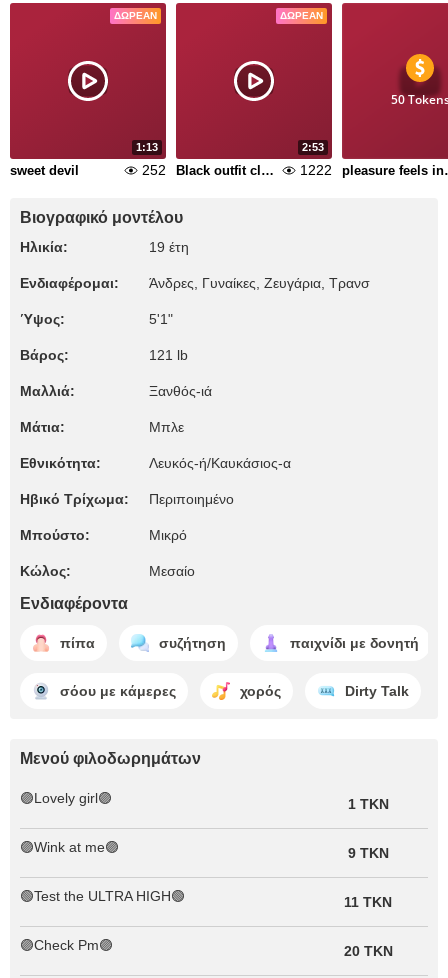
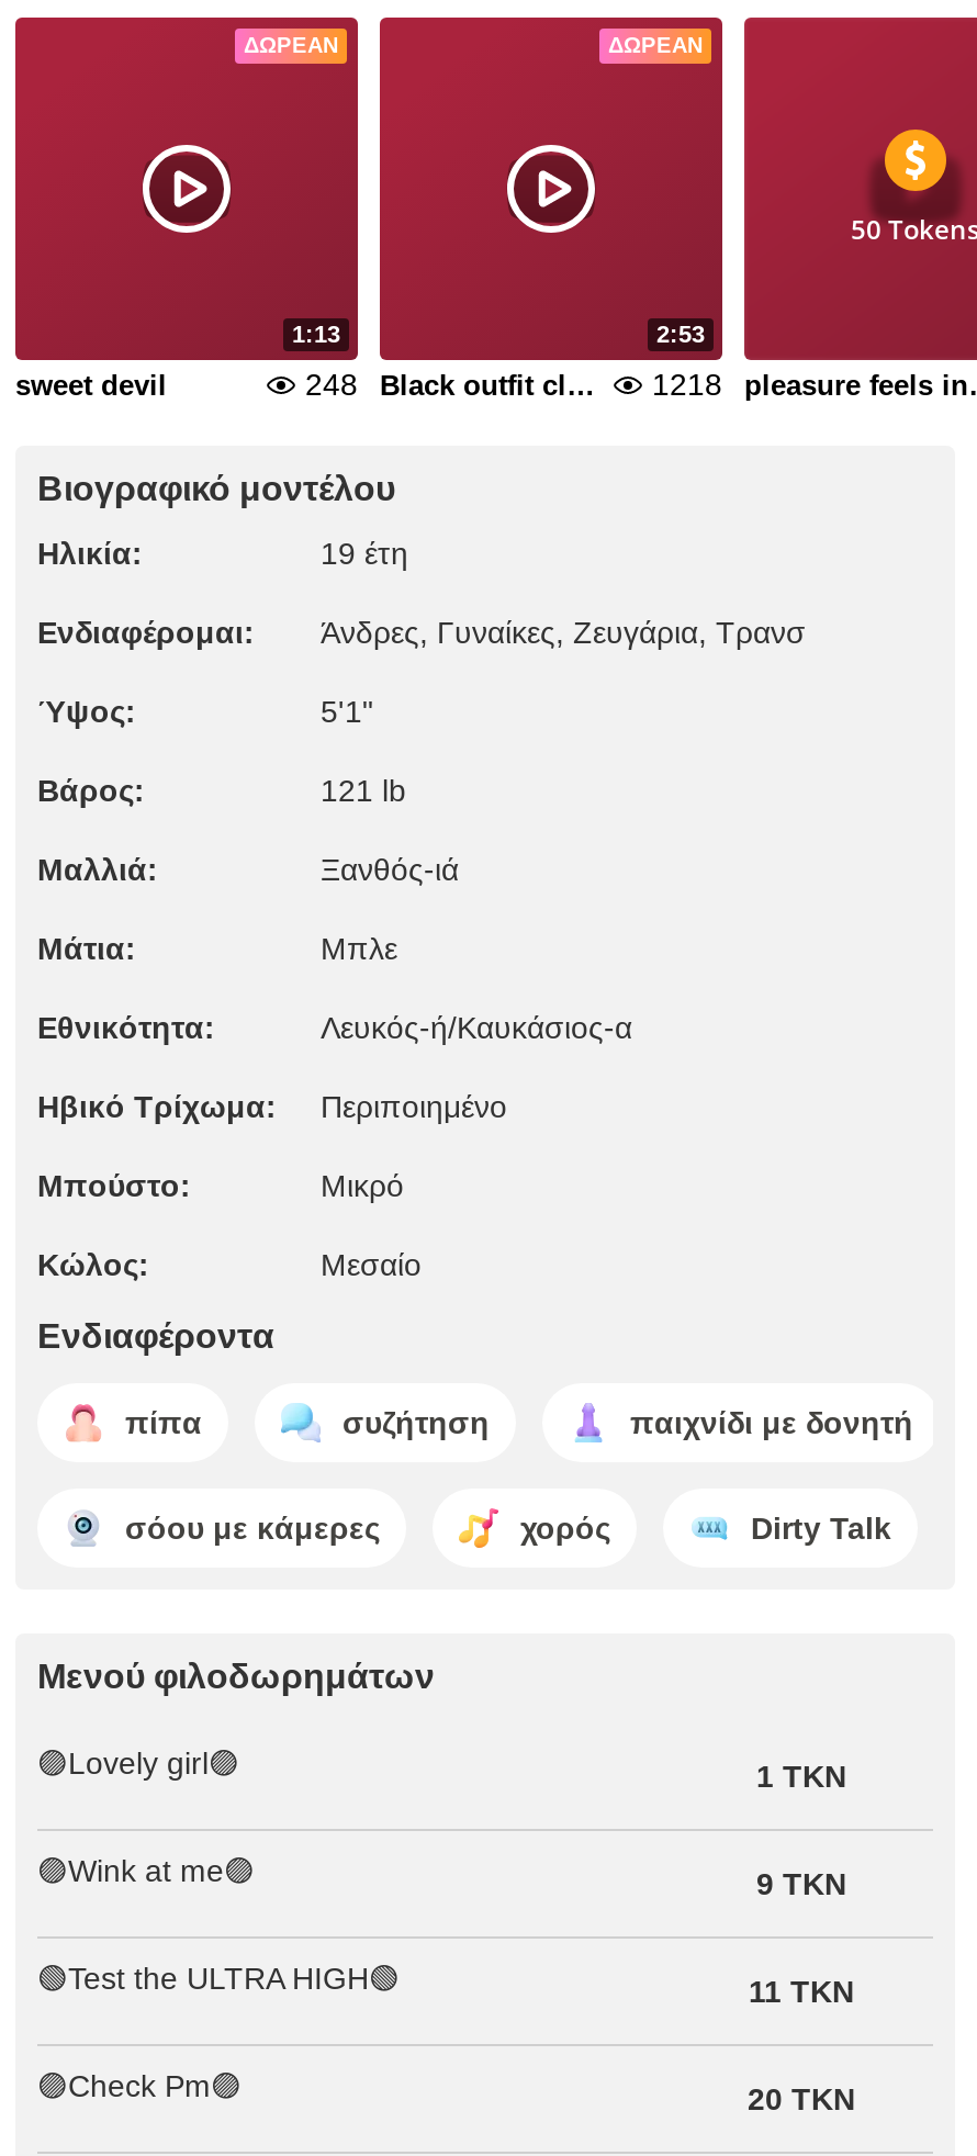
[142,162,166,178] 252 -> [305,367,358,402] 248
[300,162,332,178] 1222 -> [652,367,722,402] 1218

